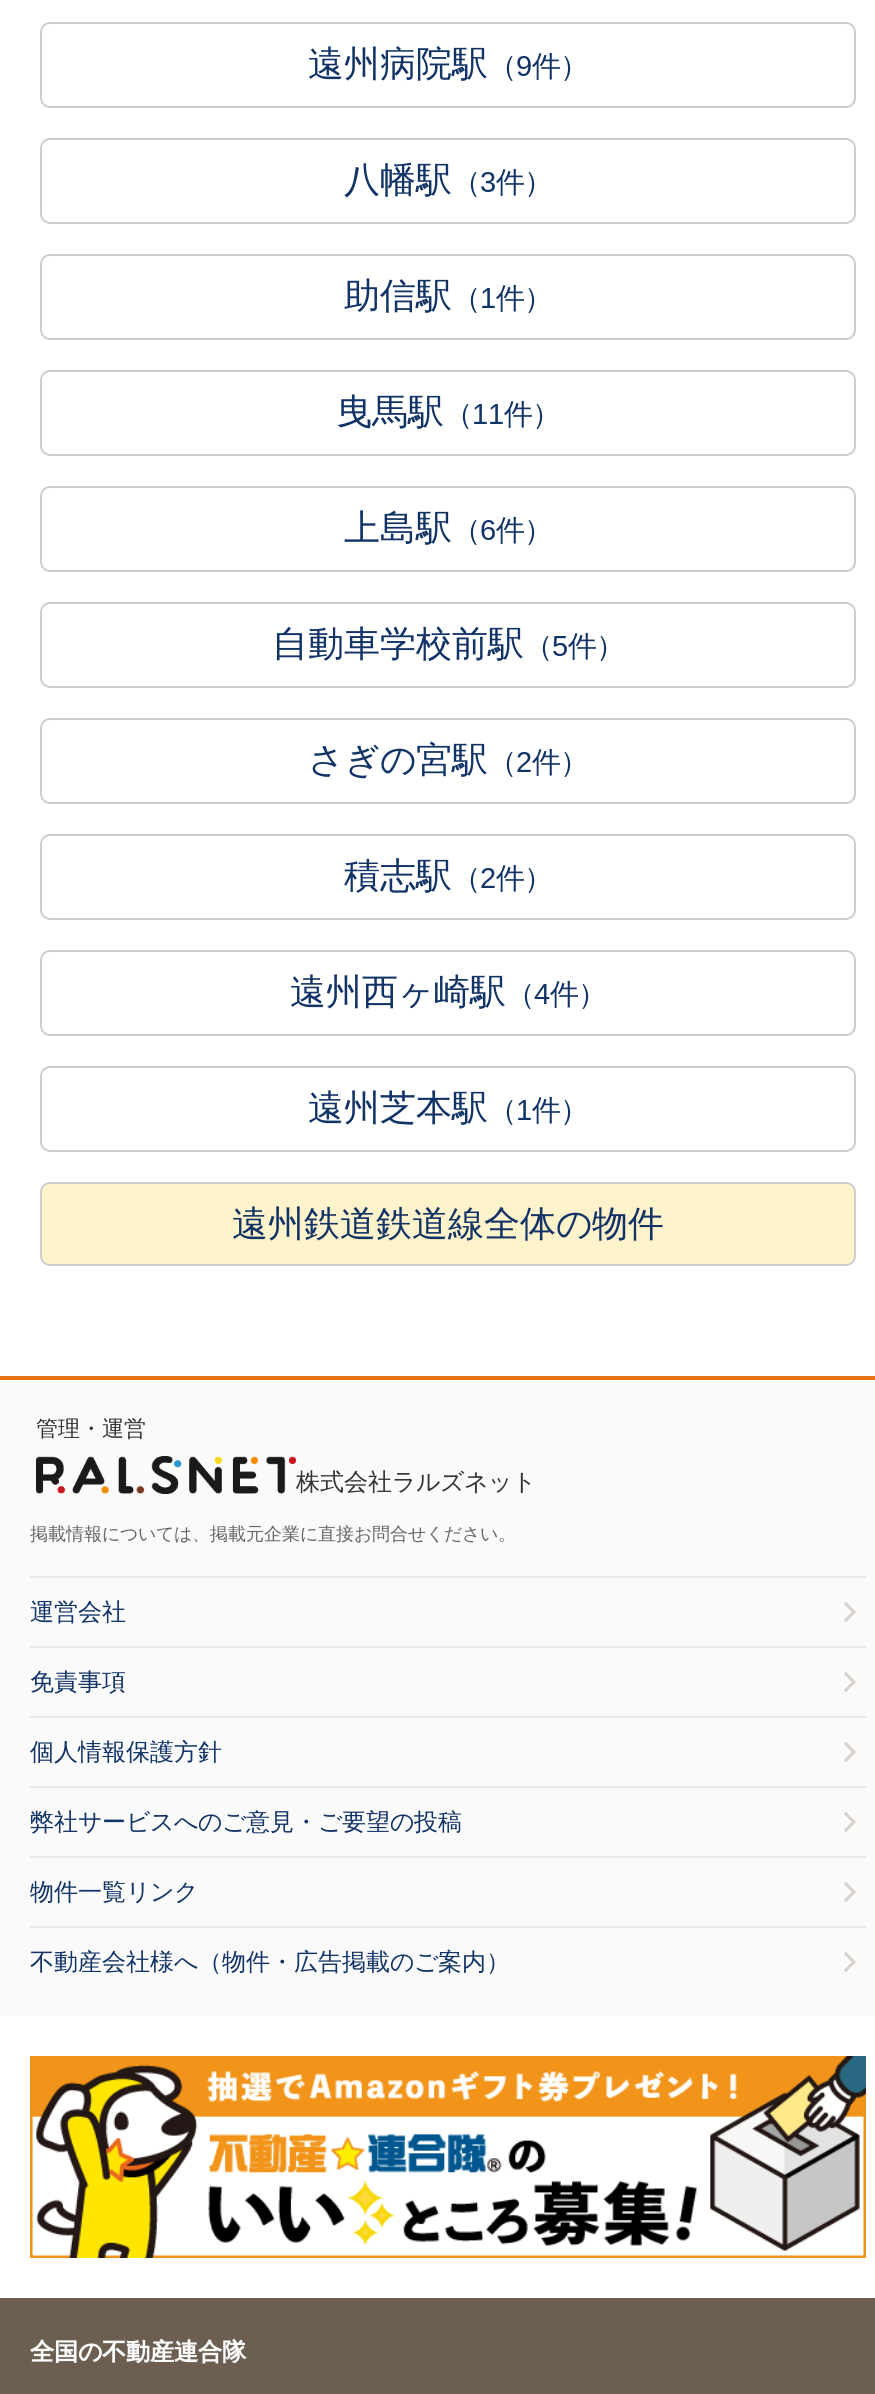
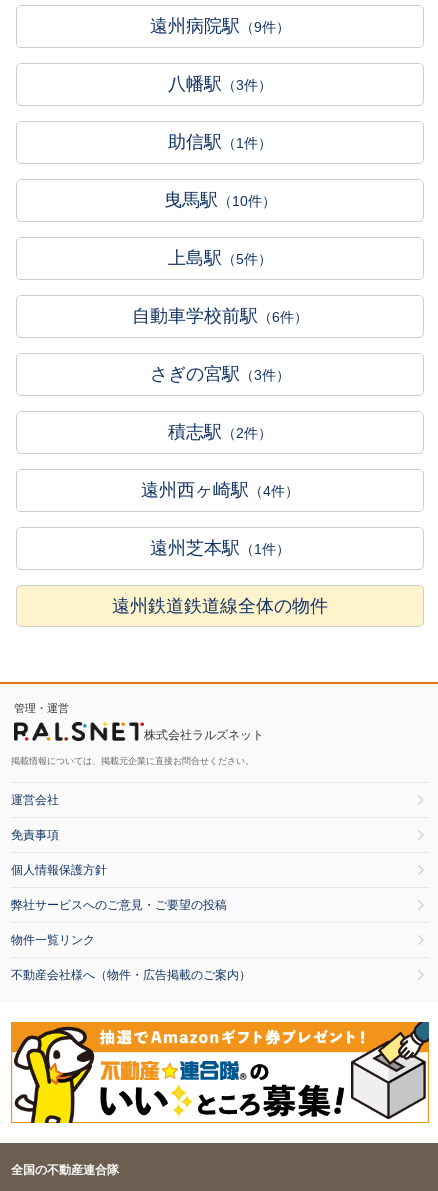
[336,392,560,432] 曳馬駅（11件） -> [164,190,276,210] 曳馬駅（10件）
[344,508,552,548] 上島駅（6件） -> [168,248,272,268] 上島駅（5件）
[272,624,624,664] 自動車学校前駅（5件） -> [132,306,308,326] 自動車学校前駅（6件）
[308,740,588,780] さぎの宮駅（2件） -> [150,364,290,384] さぎの宮駅（3件）

